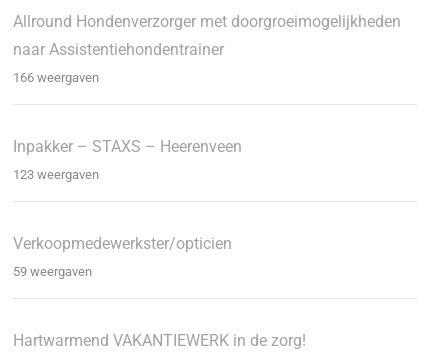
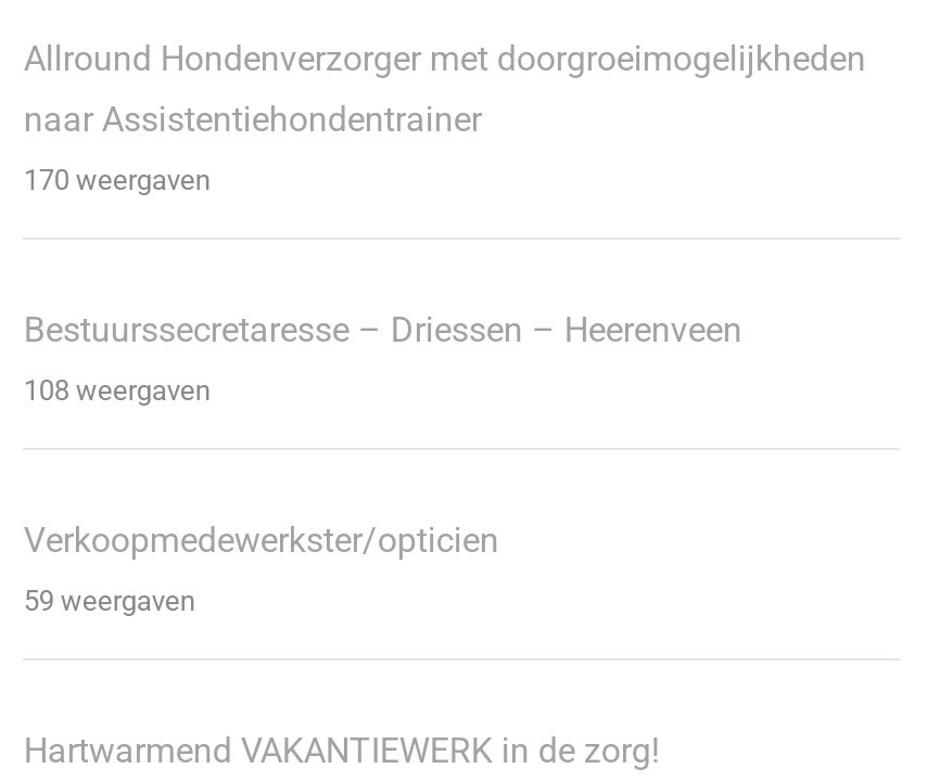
[13,70,99,85] 166 weergaven -> [24,164,210,196] 170 weergaven
[13,137,242,156] Inpakker – STAXS – Heerenveen -> [24,309,742,350] Bestuurssecretaresse – Driessen – Heerenveen
[13,167,99,182] 123 weergaven -> [24,374,210,407] 108 weergaven

